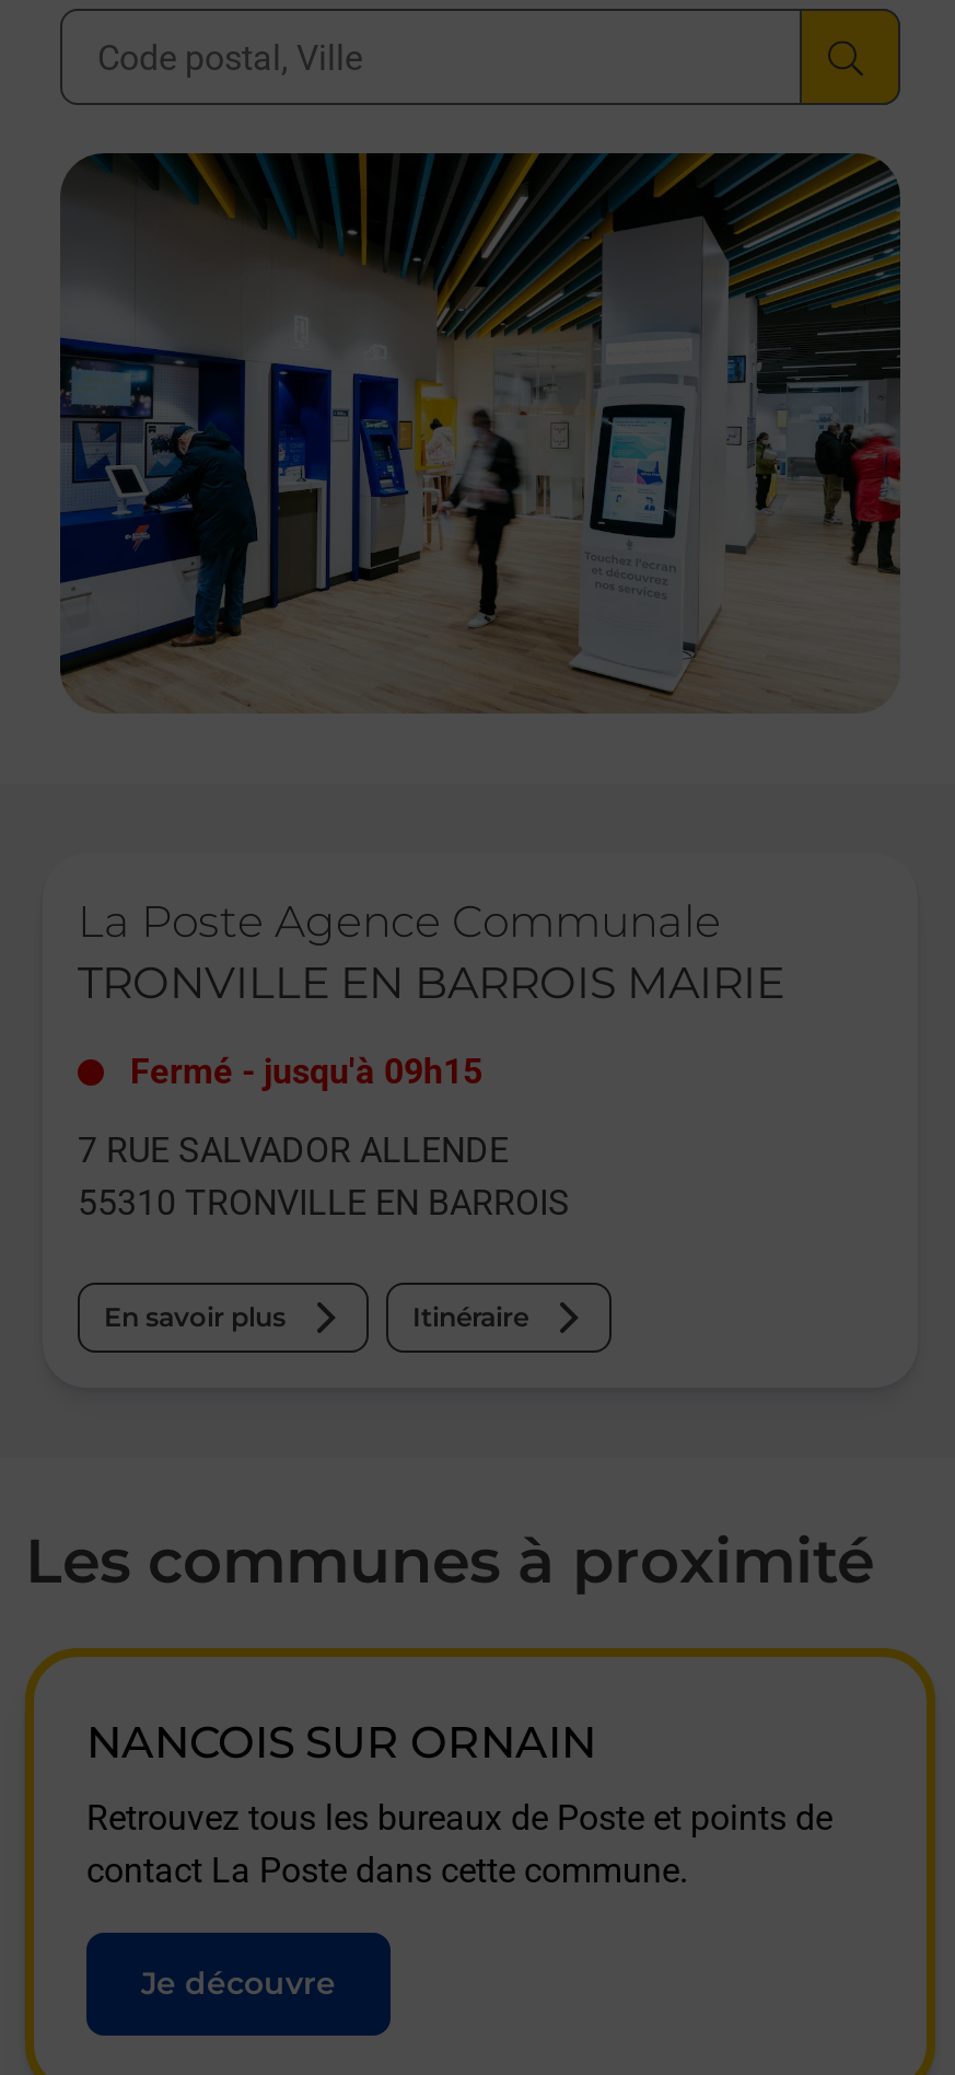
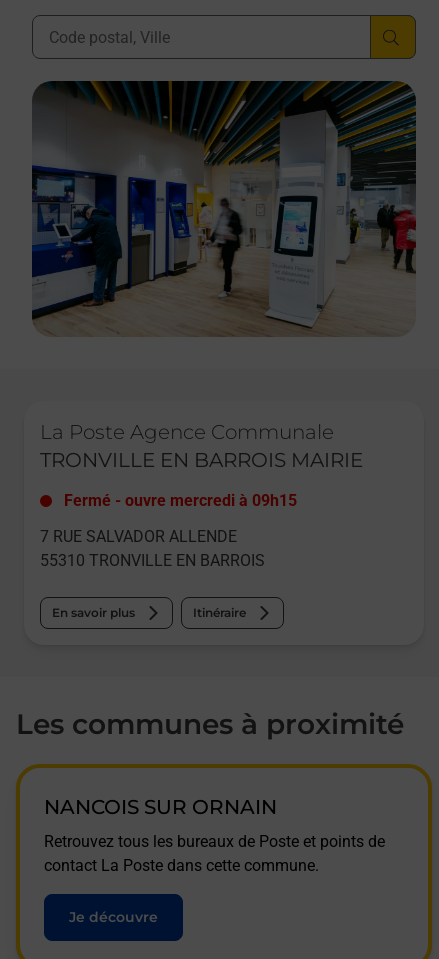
[130,1051,482,1092] Fermé - jusqu'à 09h15 -> [64,491,297,510] Fermé - ouvre mercredi à 09h15

